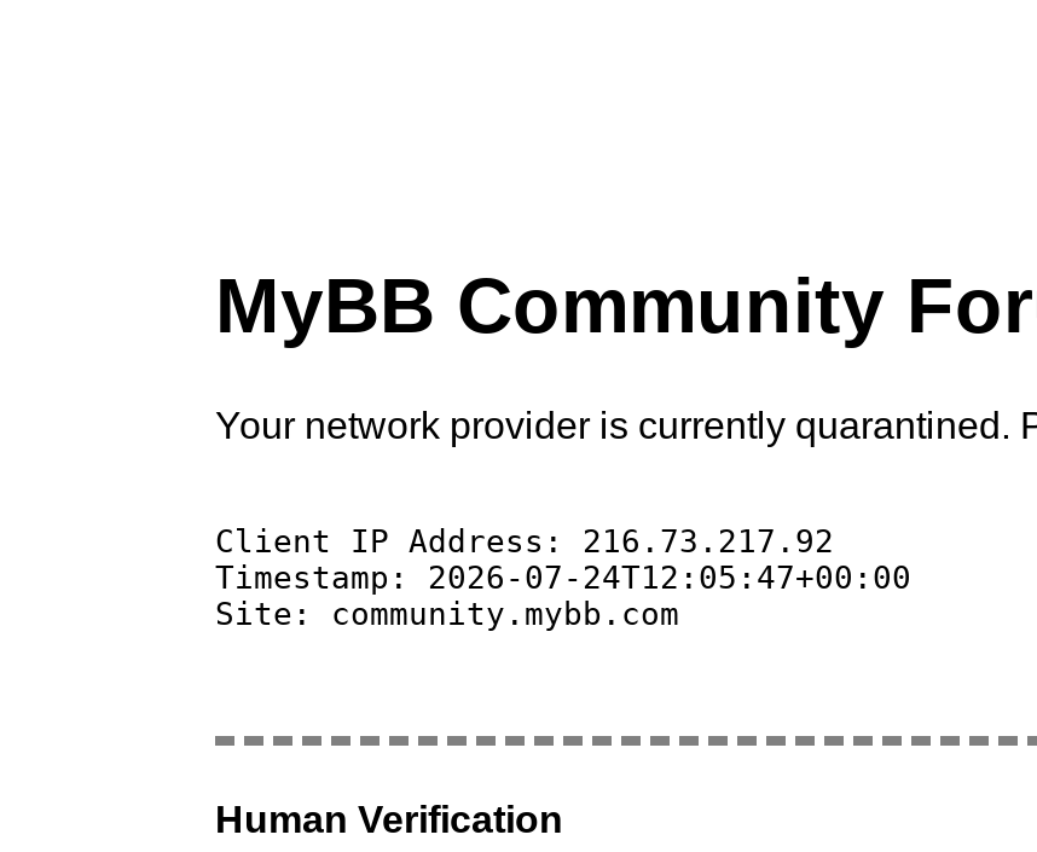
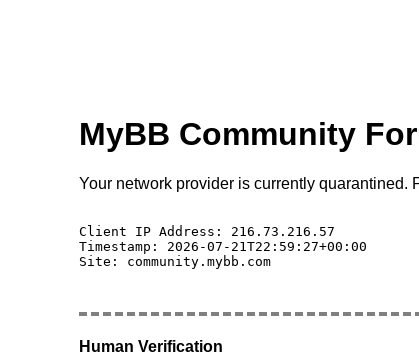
[215,523,853,559] Client IP Address: 216.73.217.92 -> [79,224,343,239] Client IP Address: 216.73.216.57
[215,559,911,596] Timestamp: 2026-07-24T12:05:47+00:00 -> [79,239,367,254] Timestamp: 2026-07-21T22:59:27+00:00

